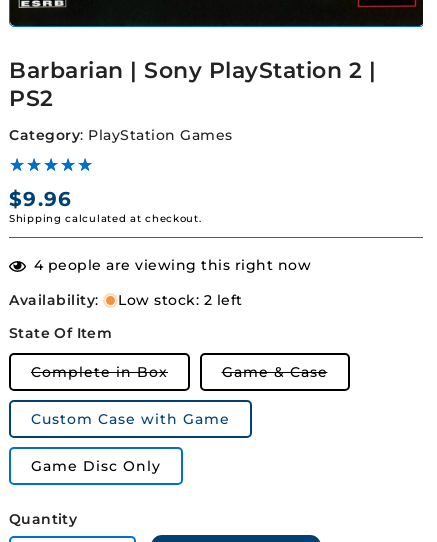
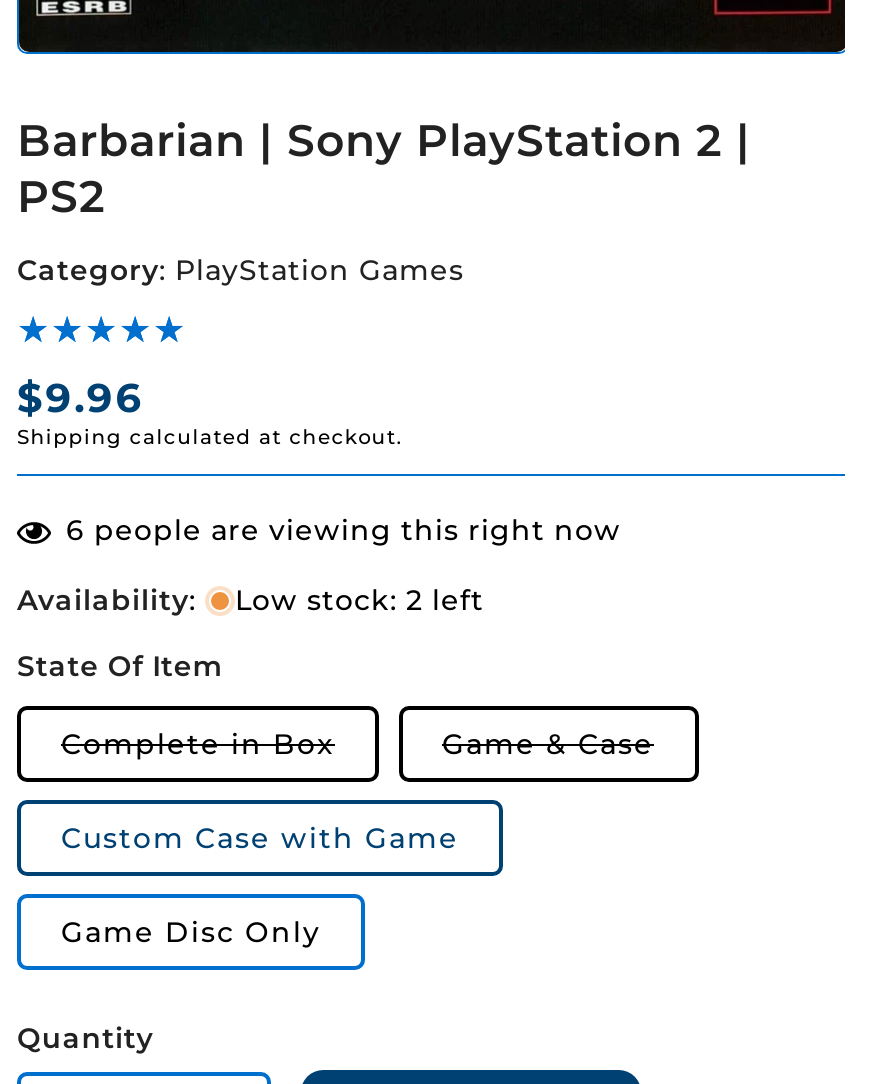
[33,256,311,274] 4 people are viewing this right now -> [66,512,621,548] 6 people are viewing this right now

